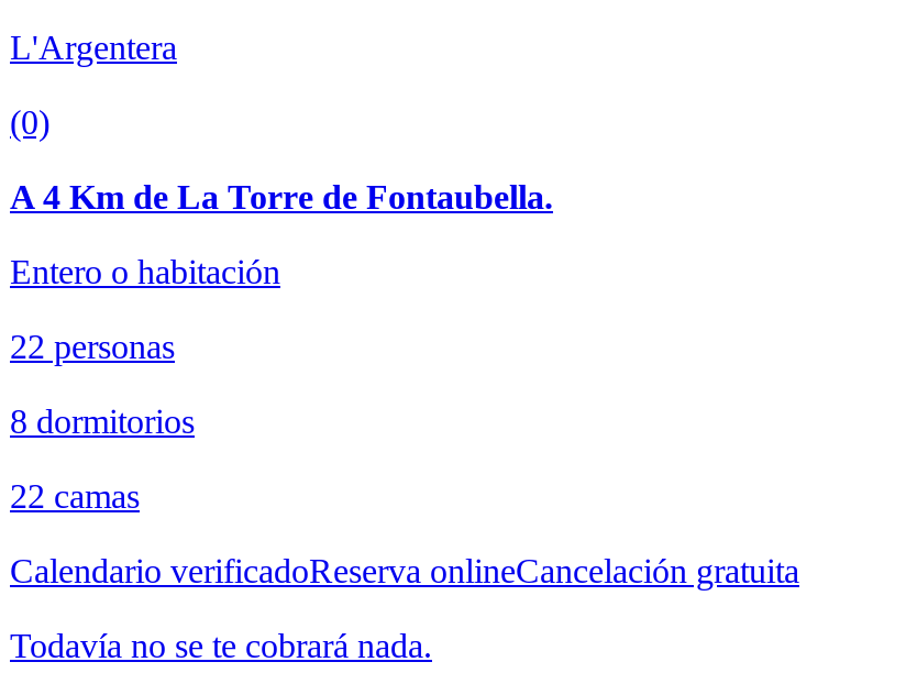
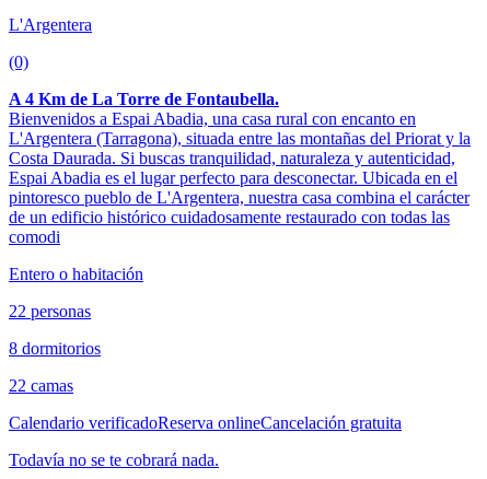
none -> [9,110,471,246] Bienvenidos a Espai Abadia, una casa rural con encanto en | L'Argentera (Tarragona), situada entre las montañas del Priorat y la | Costa Daurada. Si buscas tranquilidad, naturaleza y autenticidad, | Espai Abadia es el lugar perfecto para desconectar. Ubicada en el | pintoresco pueblo de L'Argentera, nuestra casa combina el carácter | de un edificio histórico cuidadosamente restaurado con todas las | comodi

